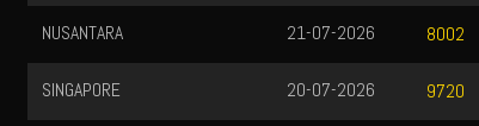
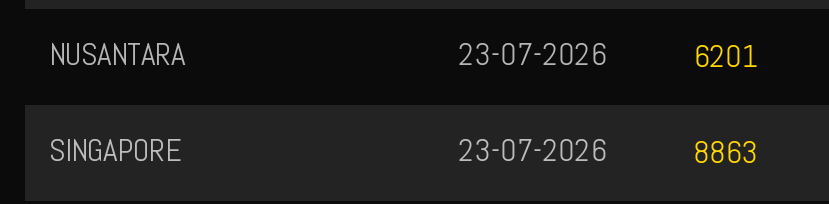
[286,22,375,46] 21-07-2026 -> [458,36,606,76] 23-07-2026
[427,22,465,46] 8002 -> [694,37,758,77] 6201
[286,79,375,103] 20-07-2026 -> [458,132,606,172] 23-07-2026
[427,80,465,103] 9720 -> [694,133,758,173] 8863

